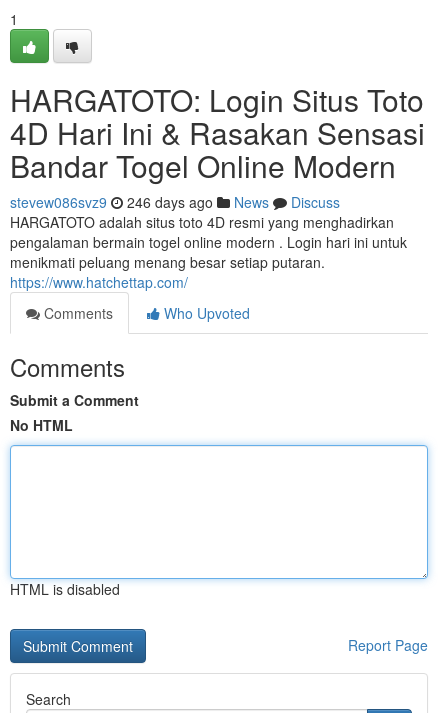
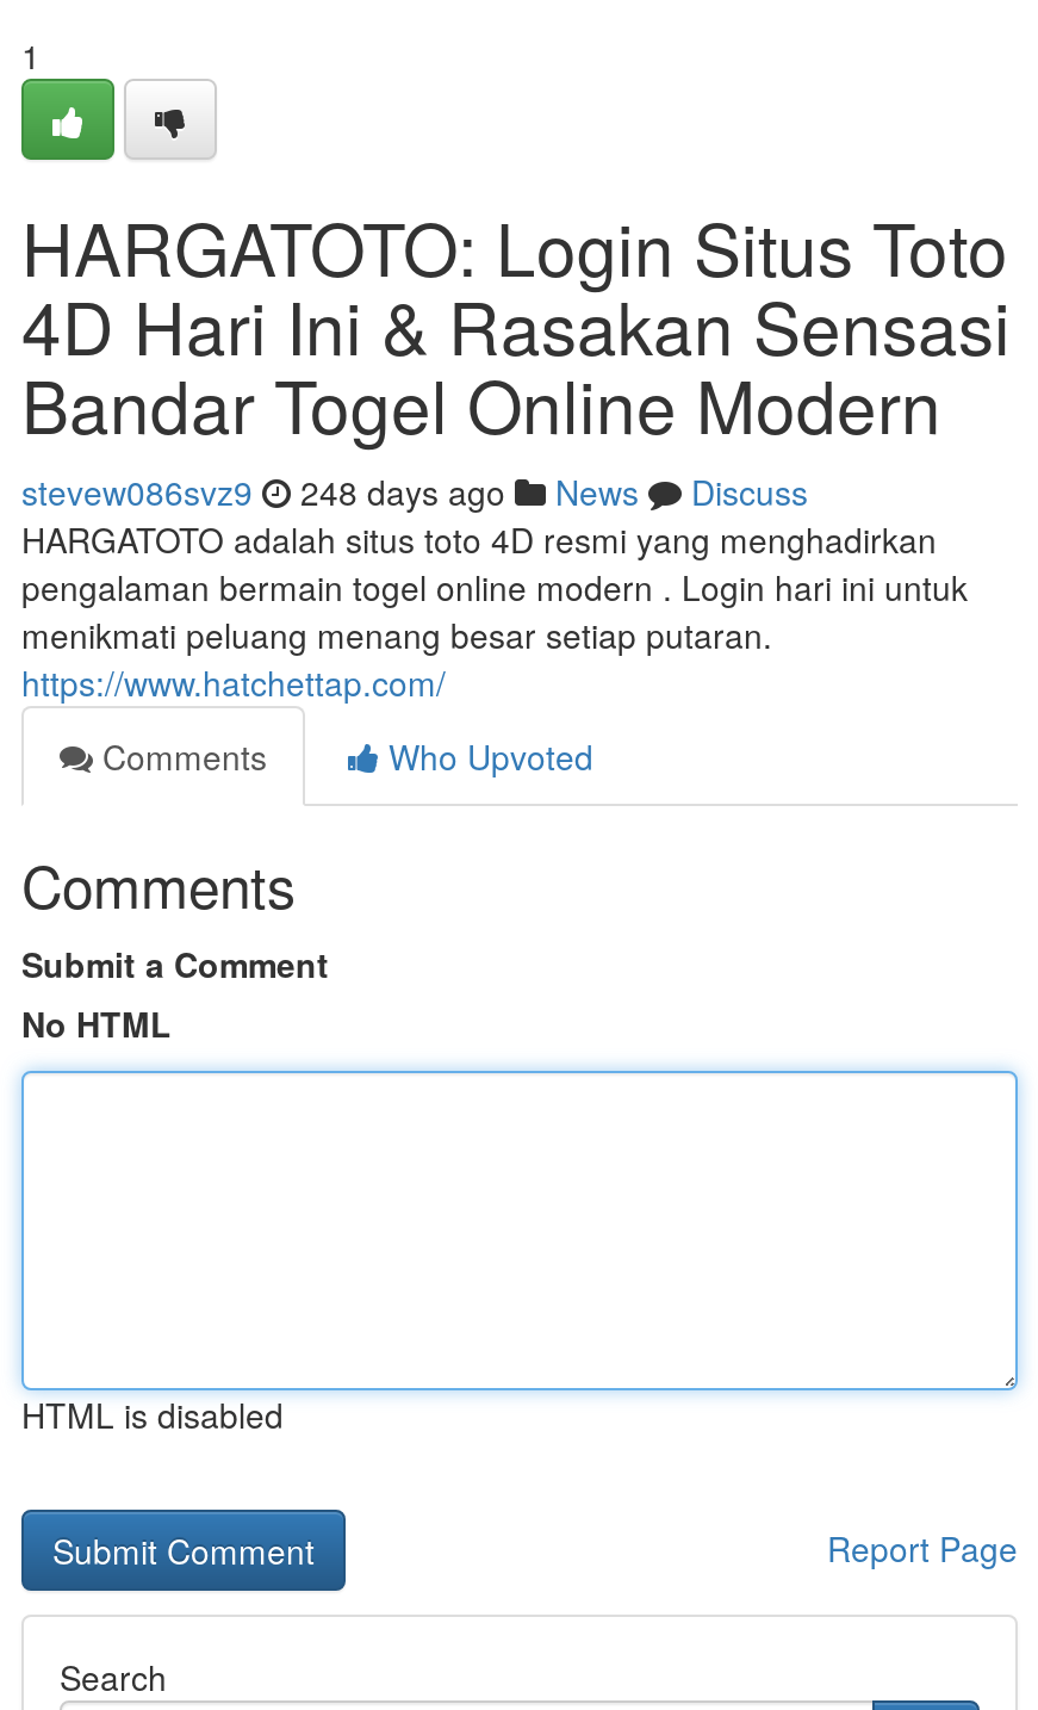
[10,192,340,212] stevew086svz9 246 days ago News Discuss -> [21,467,808,515] stevew086svz9 248 days ago News Discuss

